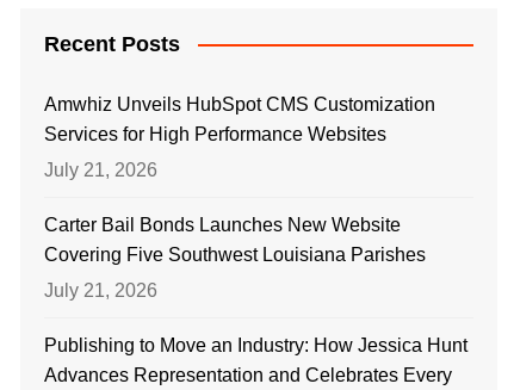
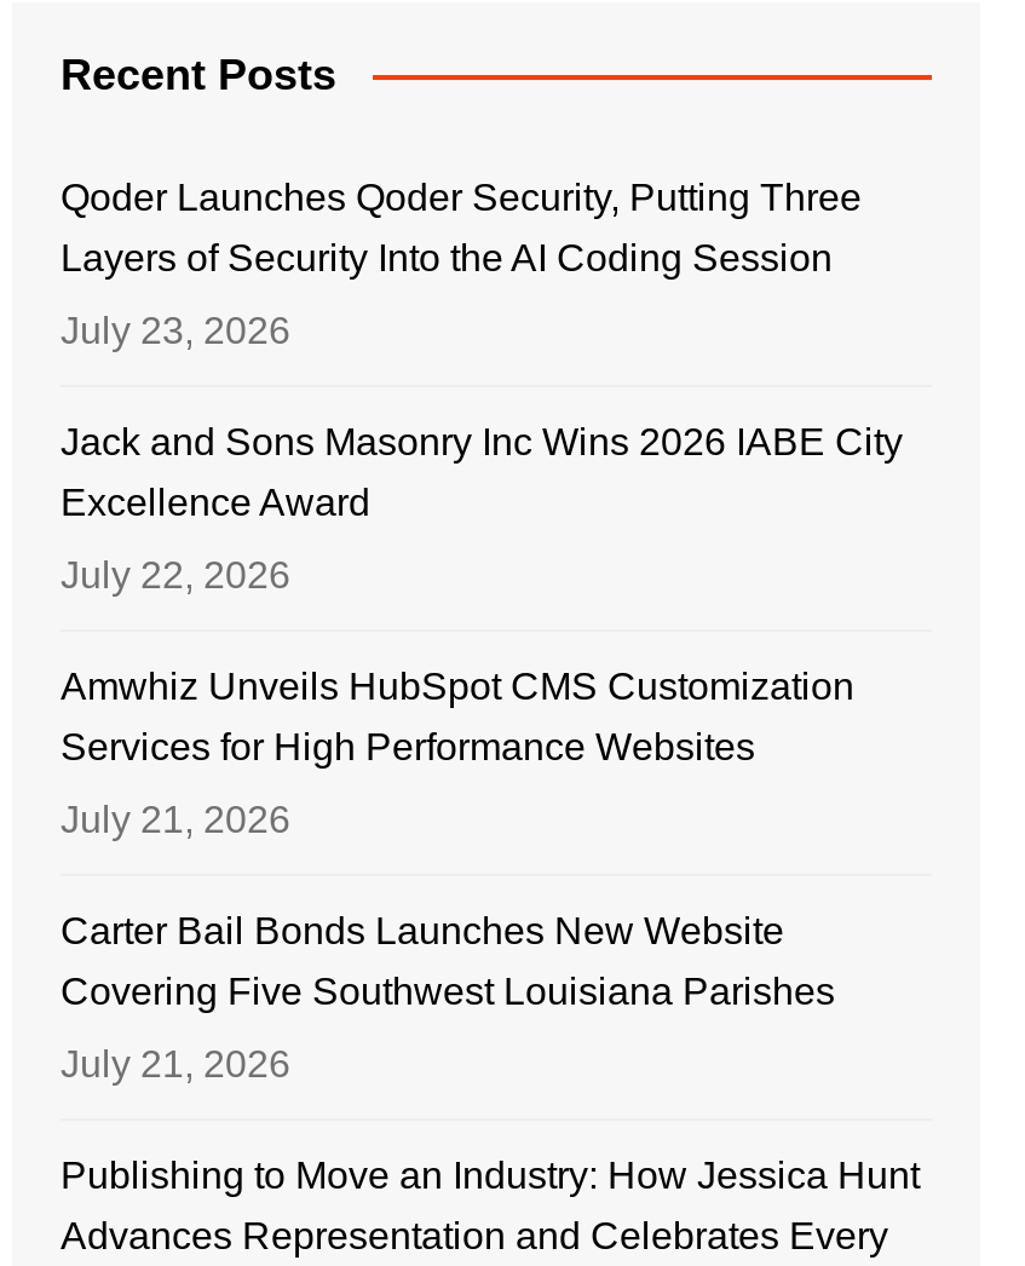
none -> [61,176,903,595] Qoder Launches Qoder Security, Putting Three | Layers of Security Into the AI Coding Session | July 23, 2026 | Jack and Sons Masonry Inc Wins 2026 IABE City | Excellence Award | July 22, 2026

